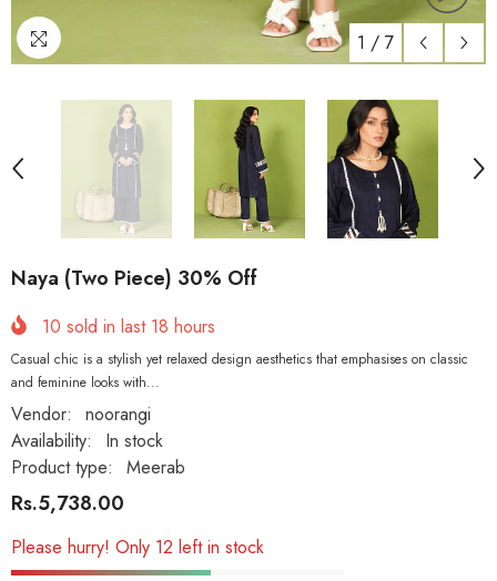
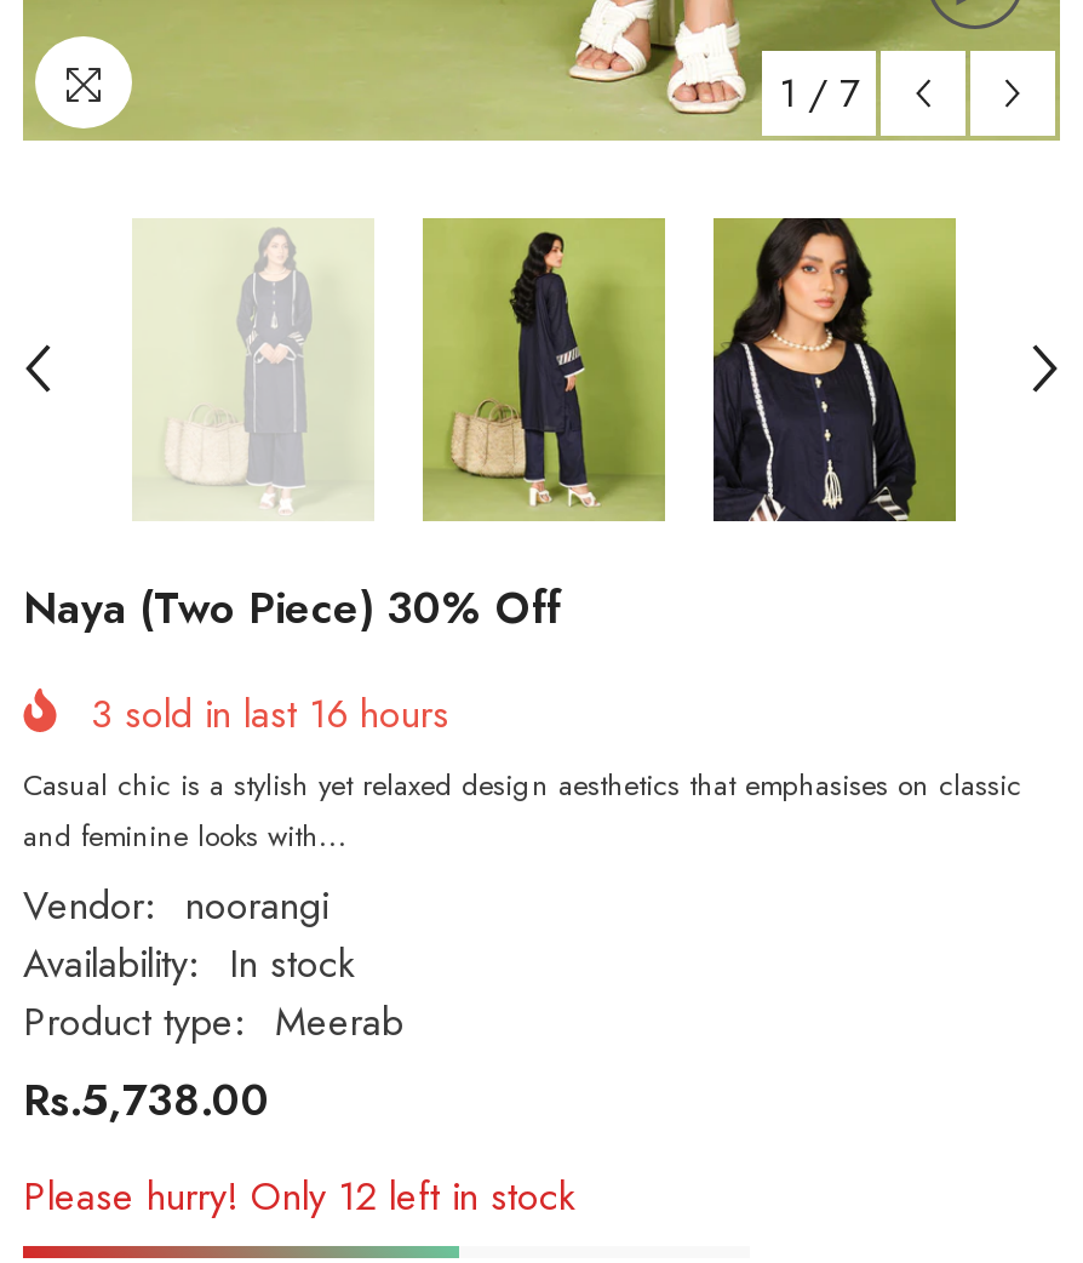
[42,314,215,339] 10 sold in last 18 hours -> [91,686,449,741] 3 sold in last 16 hours

